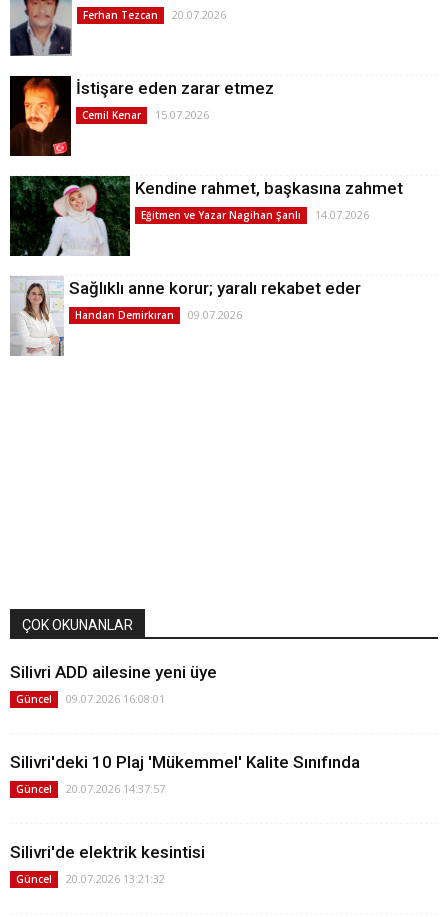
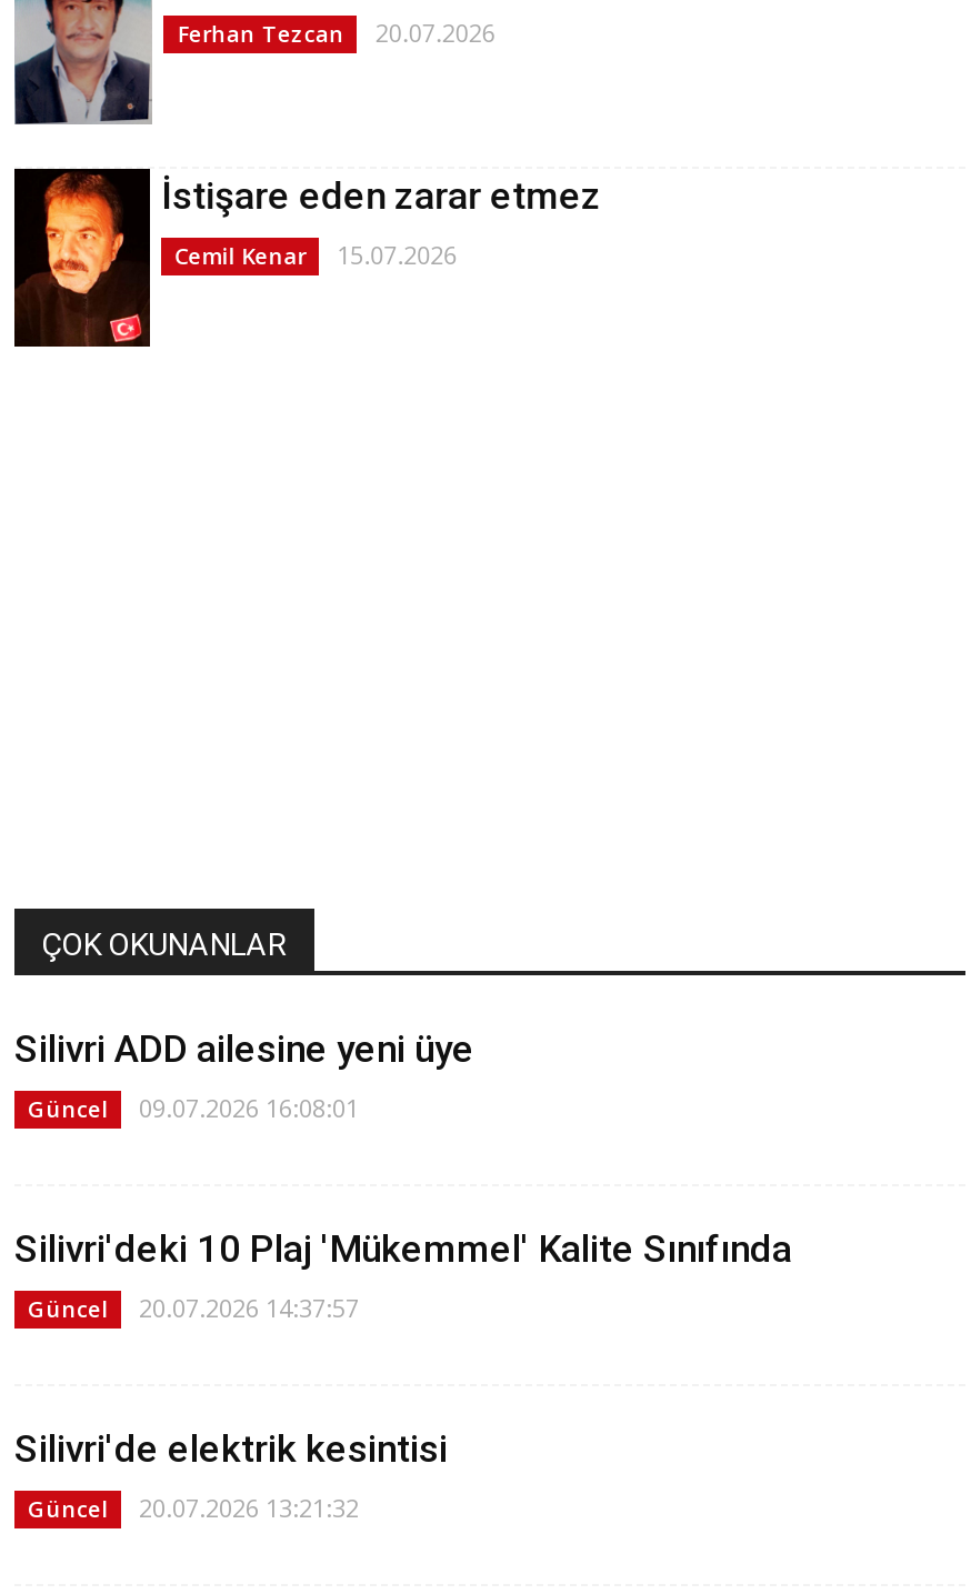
[9,175,403,257] [image] | Kendine rahmet, başkasına zahmet | Eğitmen ve Yazar Nagihan Şanlı | 14.07.2026 -> none
[10,276,361,356] [image] | Sağlıklı anne korur; yaralı rekabet eder | Handan Demirkıran | 09.07.2026 -> none

